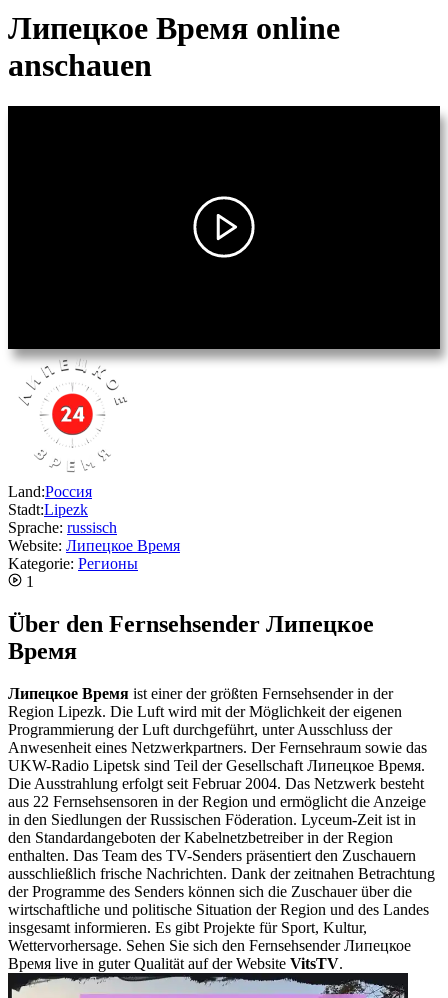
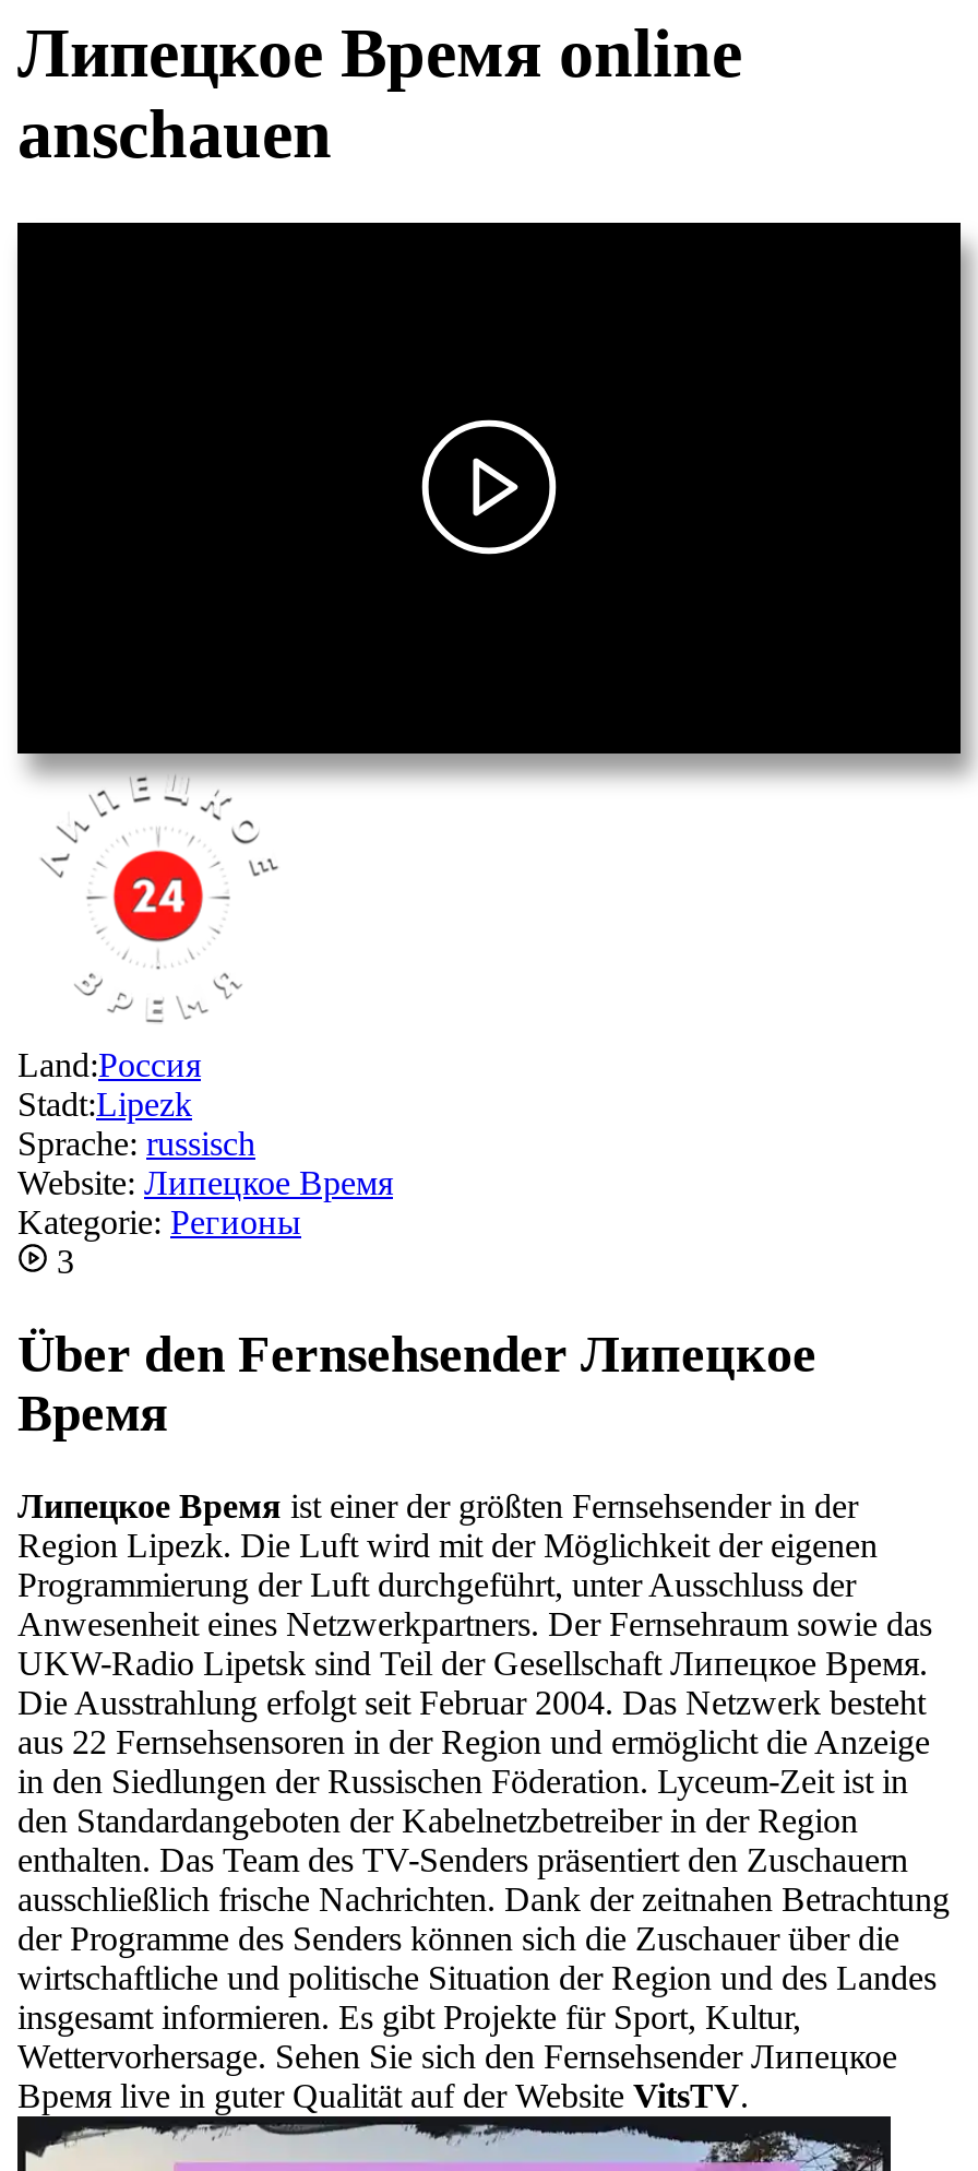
[26,573,34,590] 1 -> [57,1243,74,1280] 3

